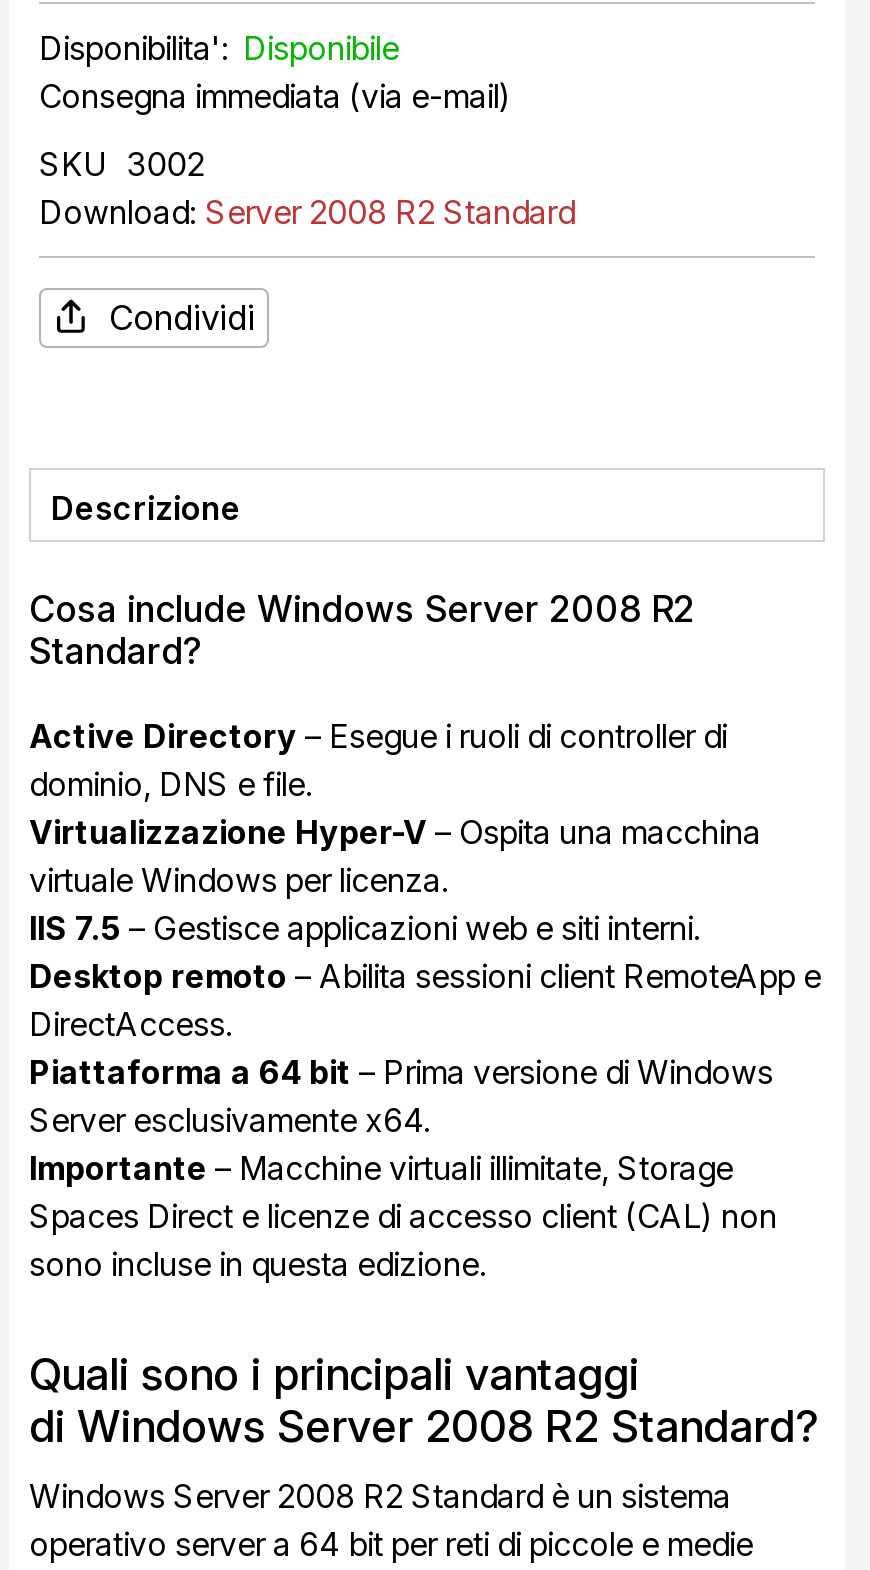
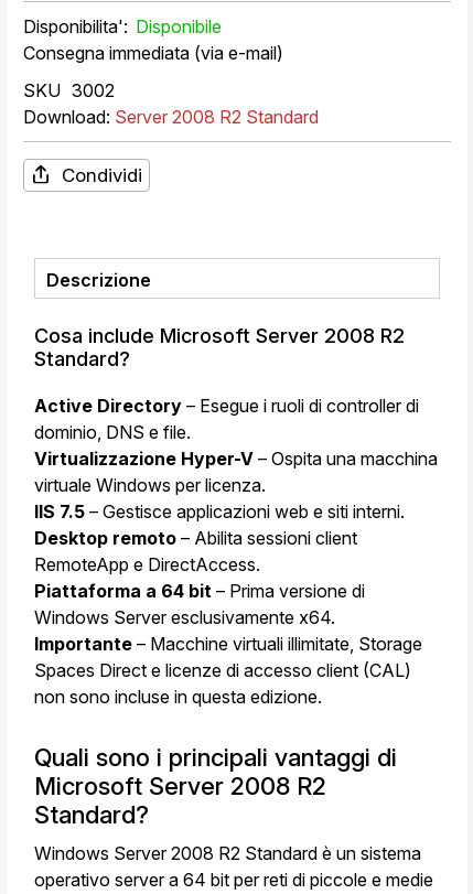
[29,588,695,630] Cosa include Windows Server 2008 R2 -> [34,324,405,347] Cosa include Microsoft Server 2008 R2
[29,1348,819,1452] Quali sono i principali vantaggi | di Windows Server 2008 R2 Standard? -> [34,743,397,829] Quali sono i principali vantaggi di | Microsoft Server 2008 R2 | Standard?

